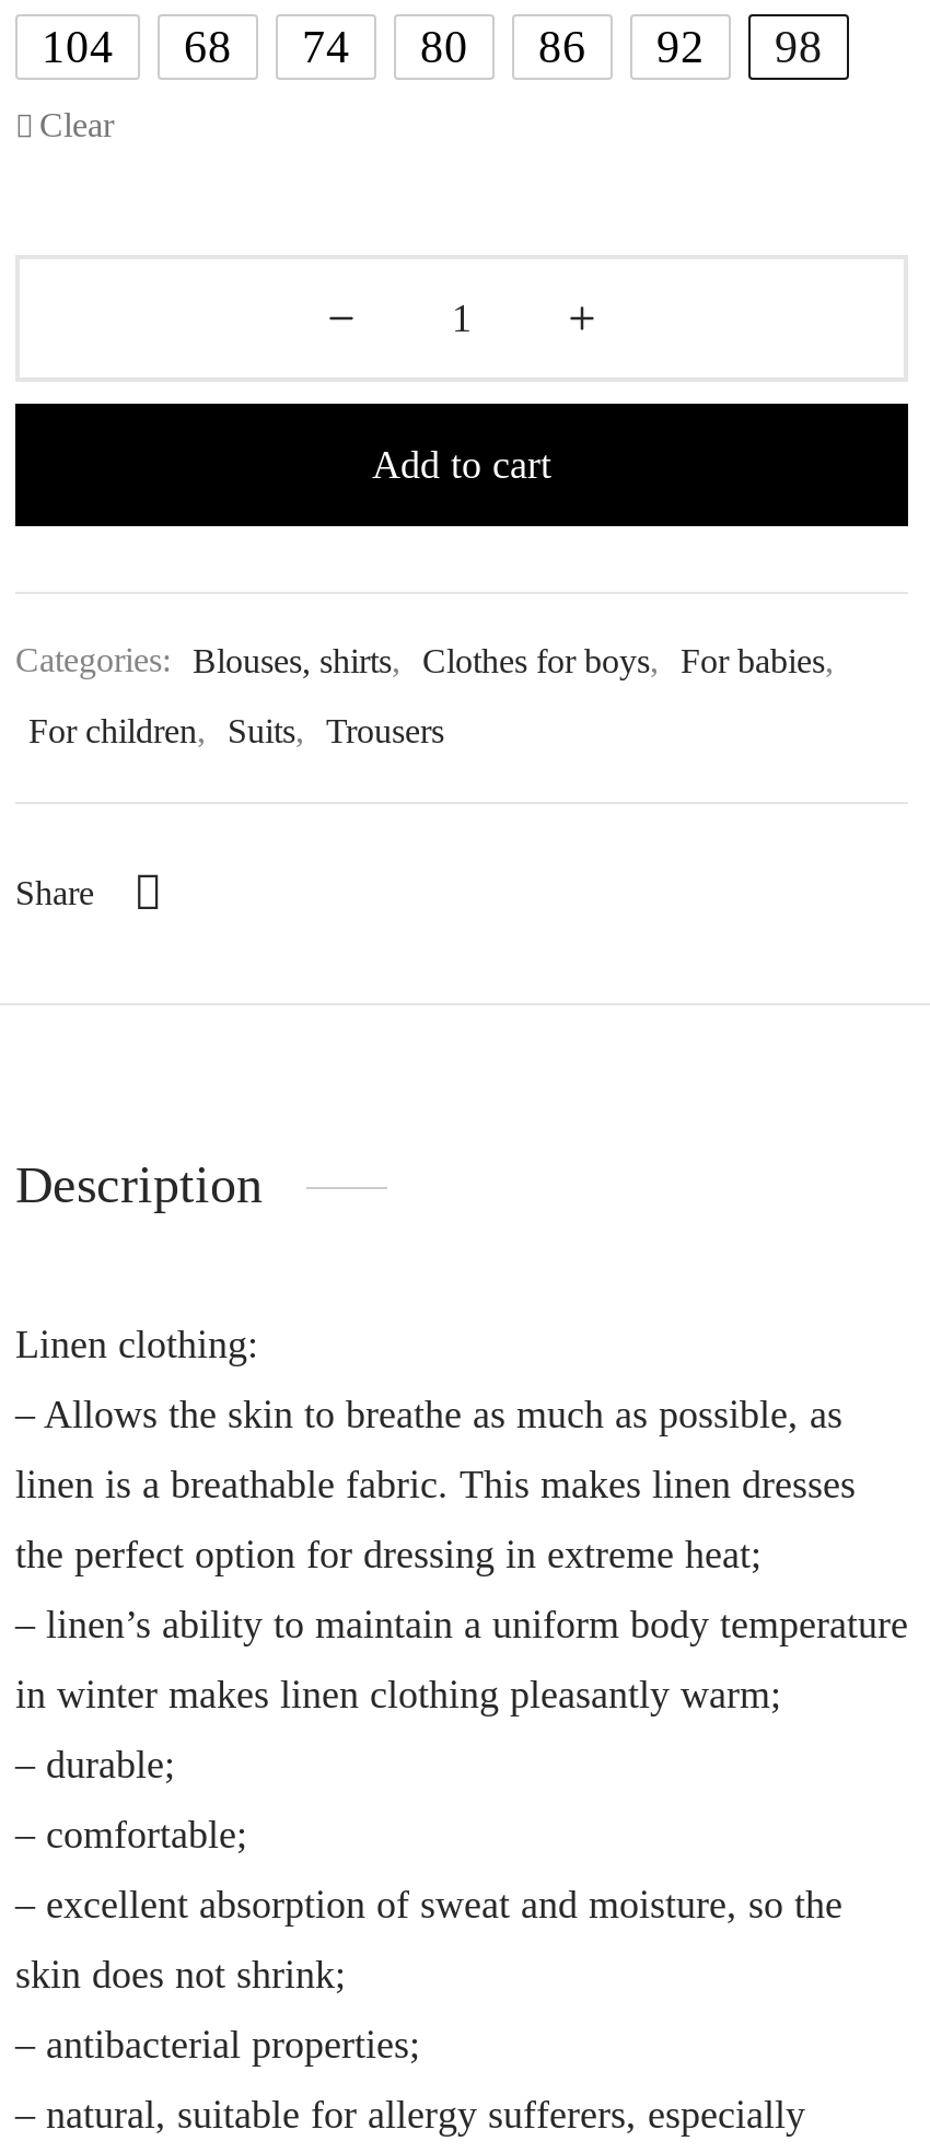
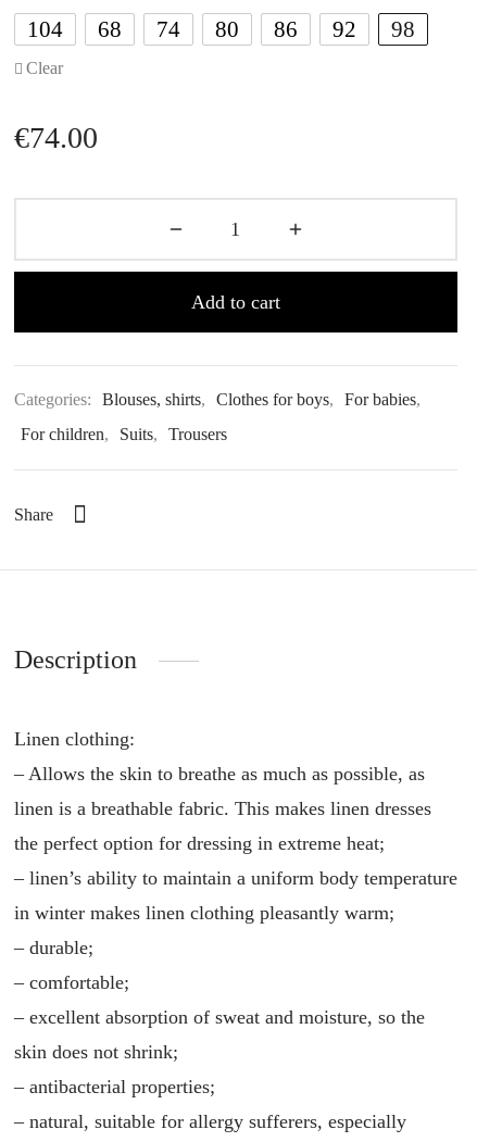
none -> [14,121,98,154] €74.00

